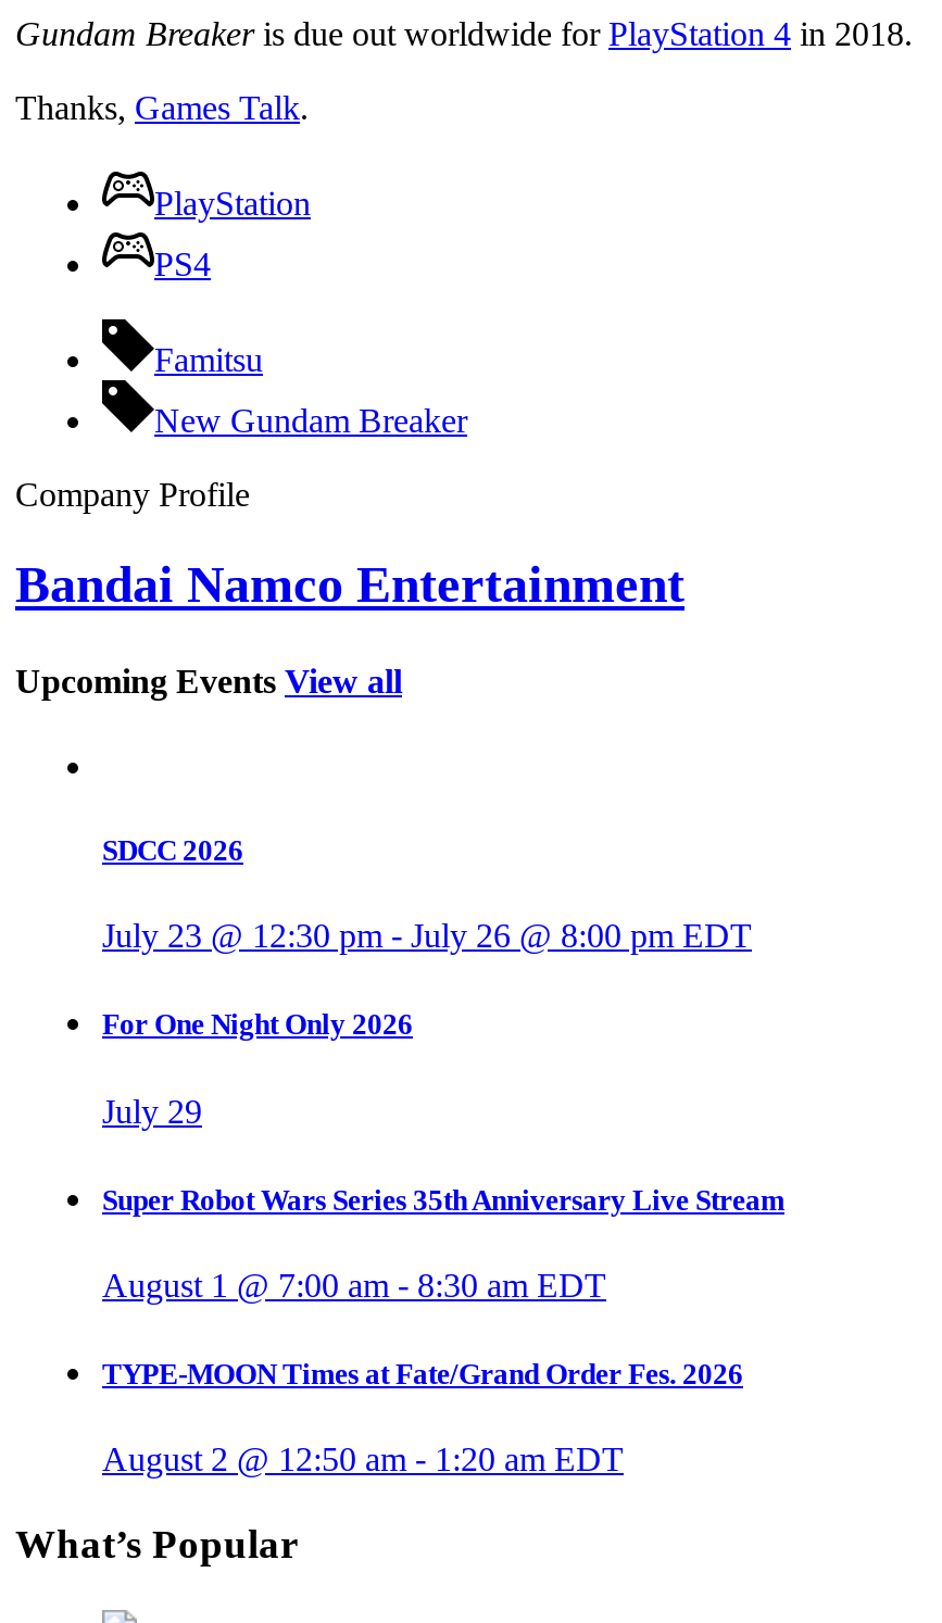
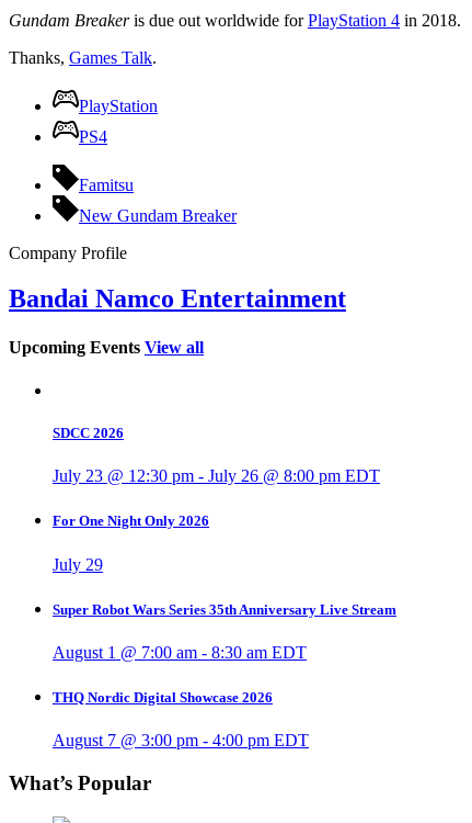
[102,1358,743,1391] TYPE-MOON Times at Fate/Grand Order Fes. 2026 -> [53,689,273,706] THQ Nordic Digital Showcase 2026
[102,1441,624,1478] August 2 @ 12:50 am - 1:20 am EDT -> [53,731,309,750] August 7 @ 3:00 pm - 4:00 pm EDT

